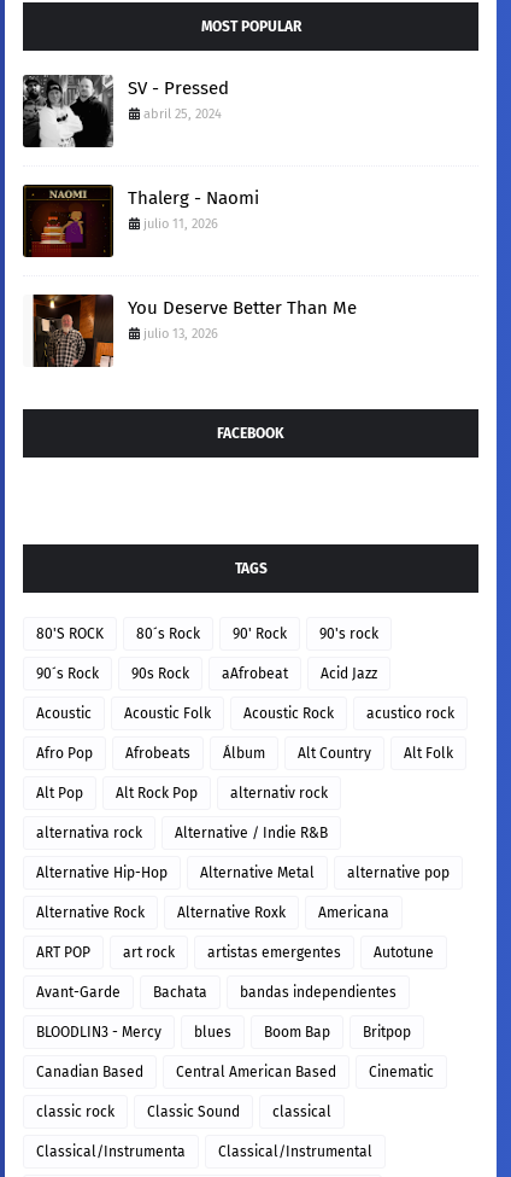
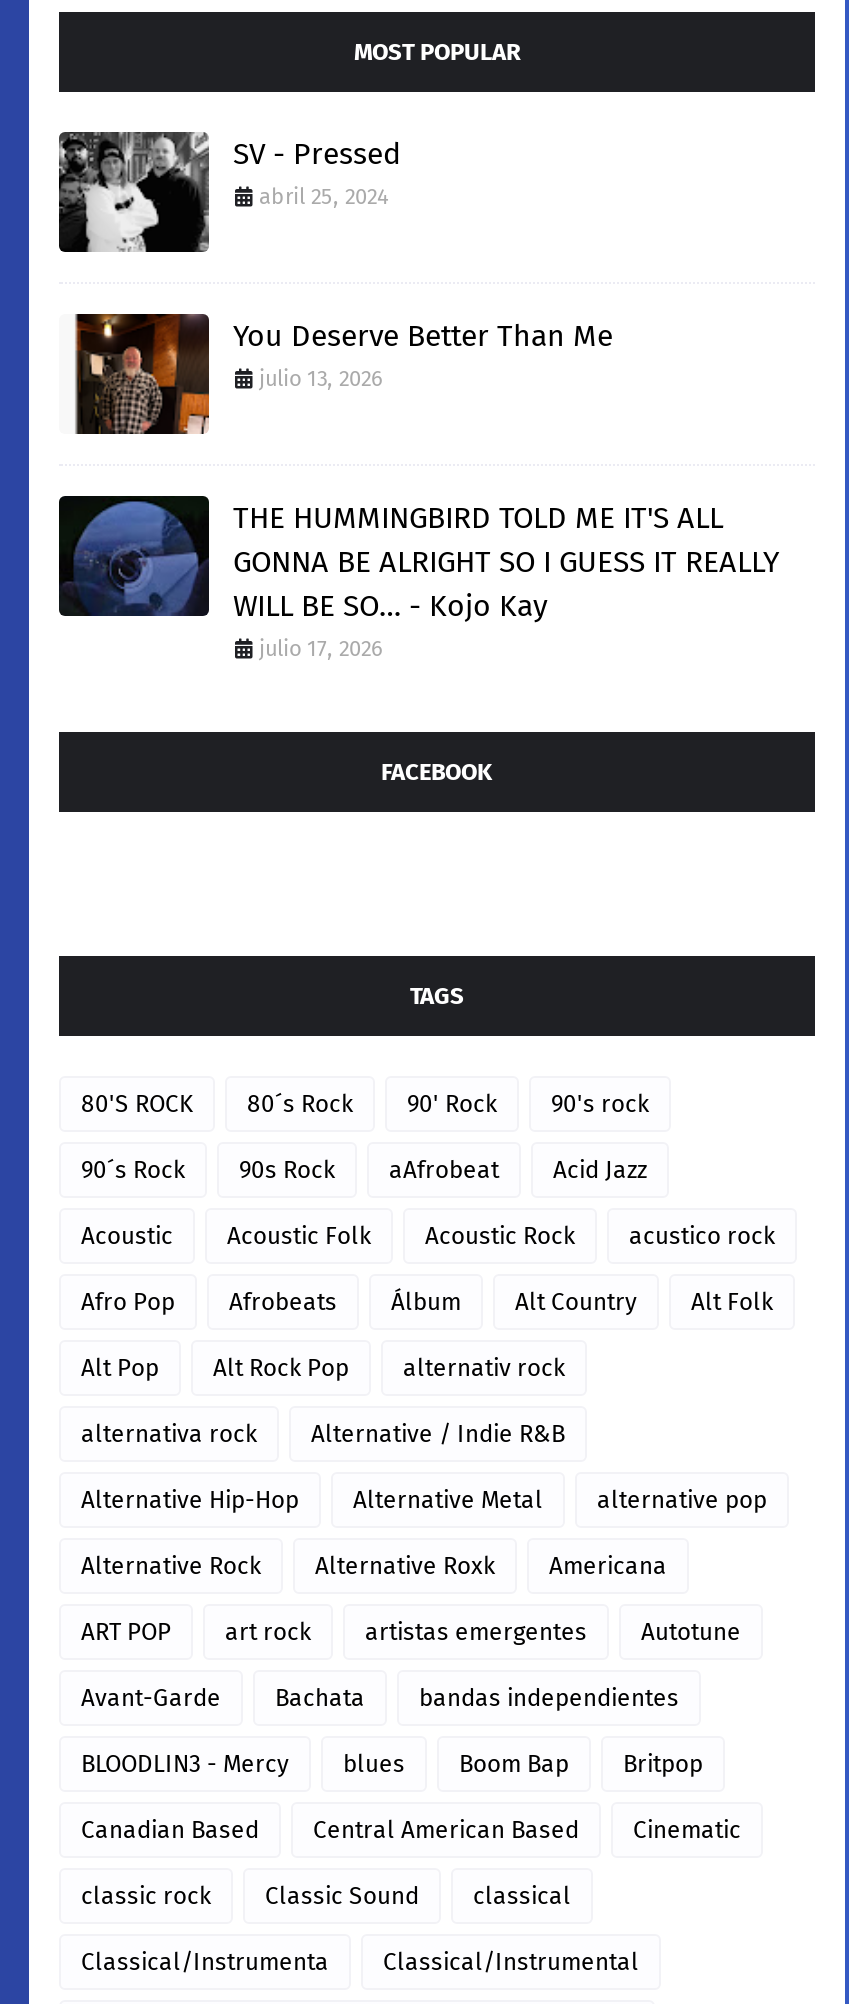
[23,186,259,257] [image] | Thalerg - Naomi | julio 11, 2026 -> none
moved [33,292,357,368] -> [75,310,613,436]: [image] | You Deserve Better Than Me | julio 13, 2026
none -> [57,494,779,662] [image] | THE HUMMINGBIRD TOLD ME IT'S ALL | GONNA BE ALRIGHT SO I GUESS IT REALLY | WILL BE SO… - Kojo Kay | julio 17, 2026

